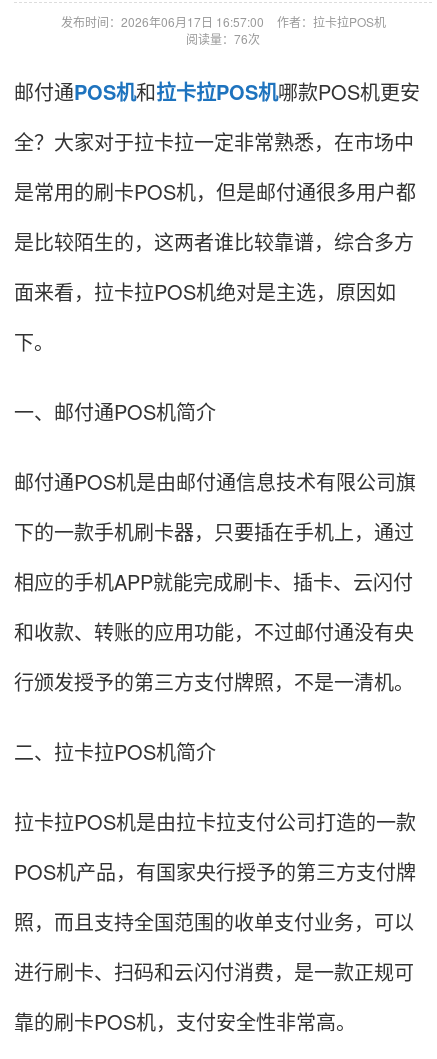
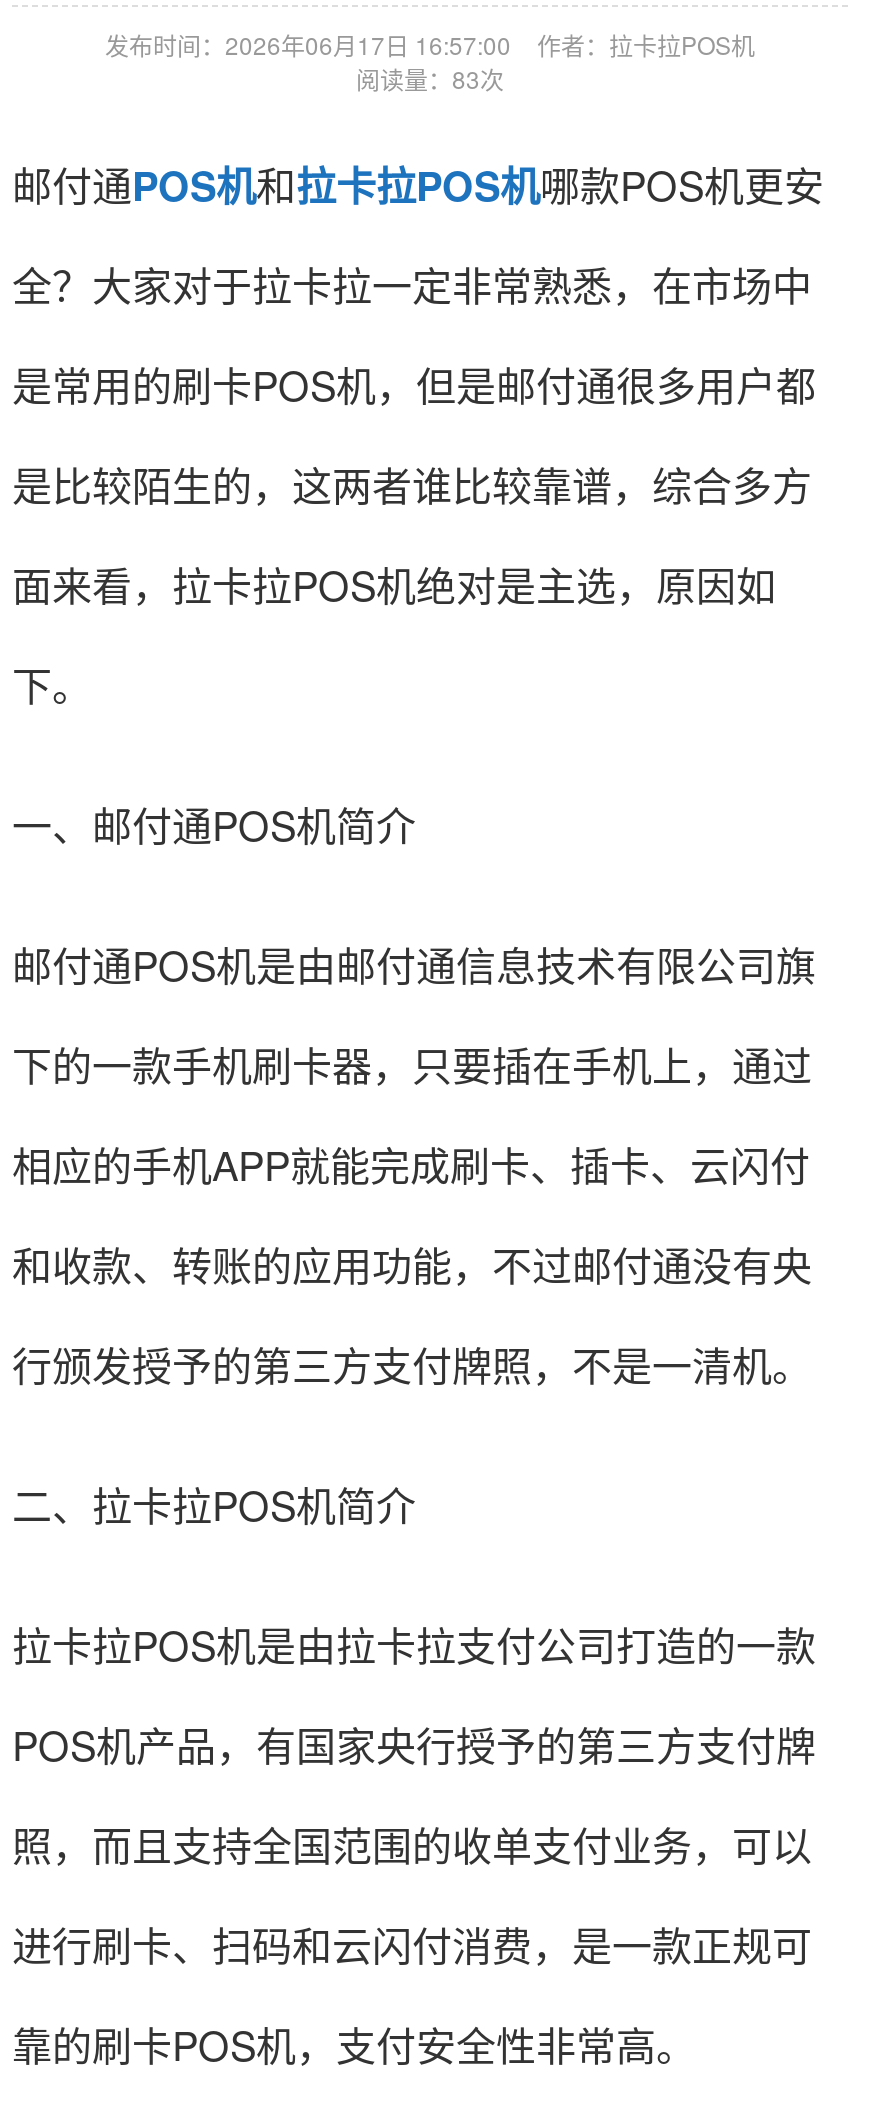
[186,30,260,47] 阅读量：76次 -> [356,61,504,95] 阅读量：83次

